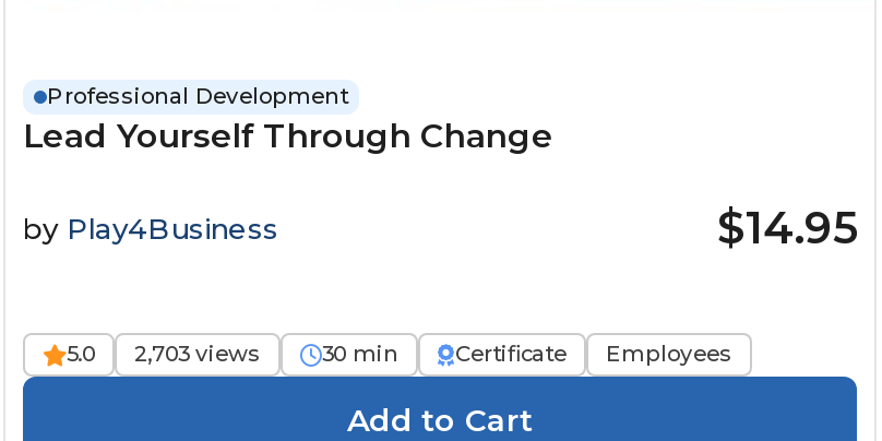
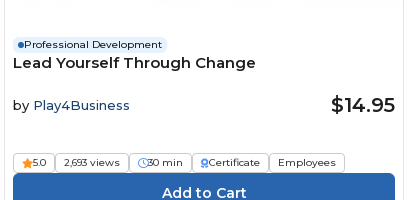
[67,338,261,367] 5.0 2,703 views -> [33,155,120,168] 5.0 2,693 views

